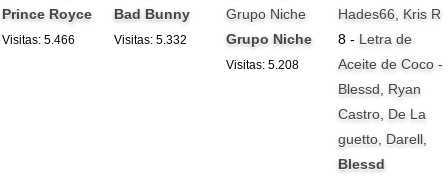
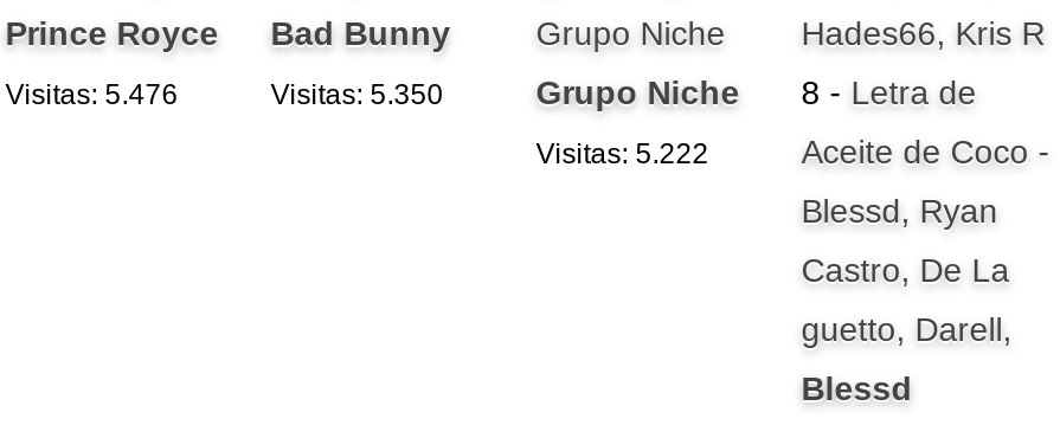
[2,33,75,47] Visitas: 5.466 -> [5,78,178,111] Visitas: 5.476
[114,33,187,47] Visitas: 5.332 -> [271,78,443,111] Visitas: 5.350
[226,58,299,72] Visitas: 5.208 -> [536,137,709,170] Visitas: 5.222

